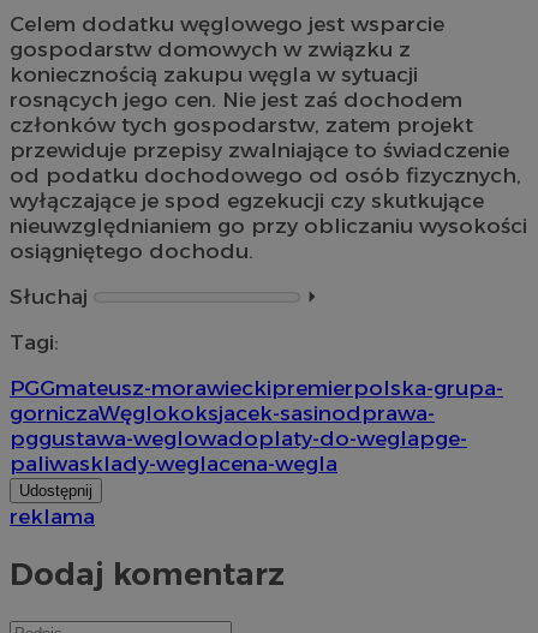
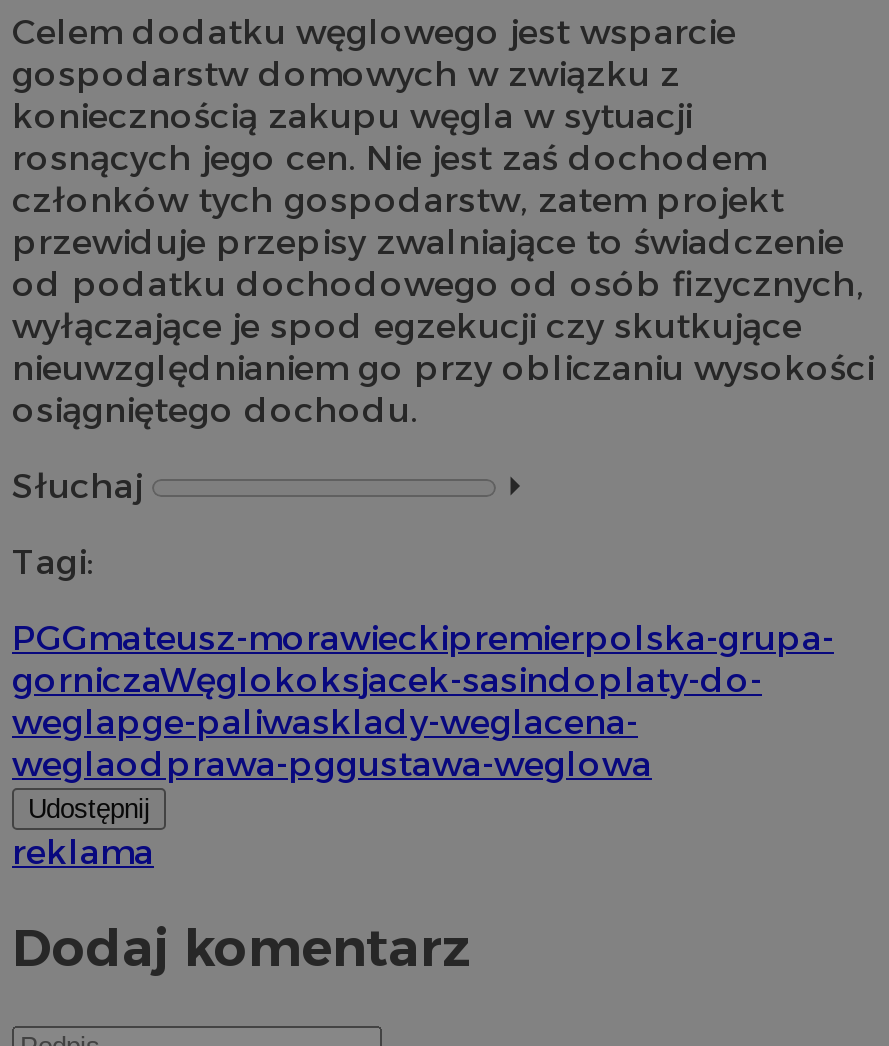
[10,400,467,476] gorniczaWęglokoksjacek-sasinodprawa- | pggustawa-weglowadoplaty-do-weglapge- | paliwasklady-weglacena-wegla -> [12,659,762,785] gorniczaWęglokoksjacek-sasindoplaty-do- | weglapge-paliwasklady-weglacena- | weglaodprawa-pggustawa-weglowa

